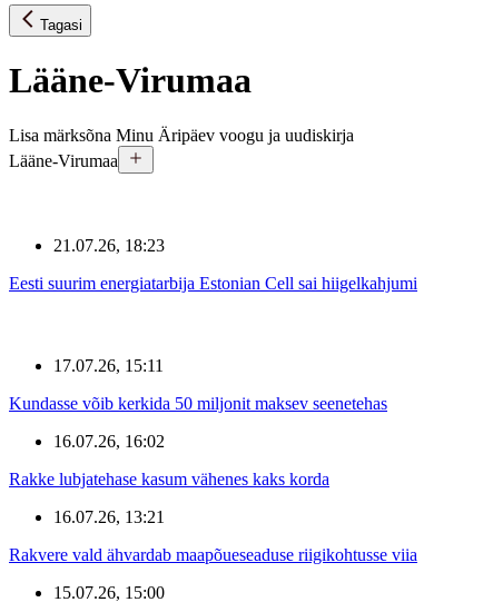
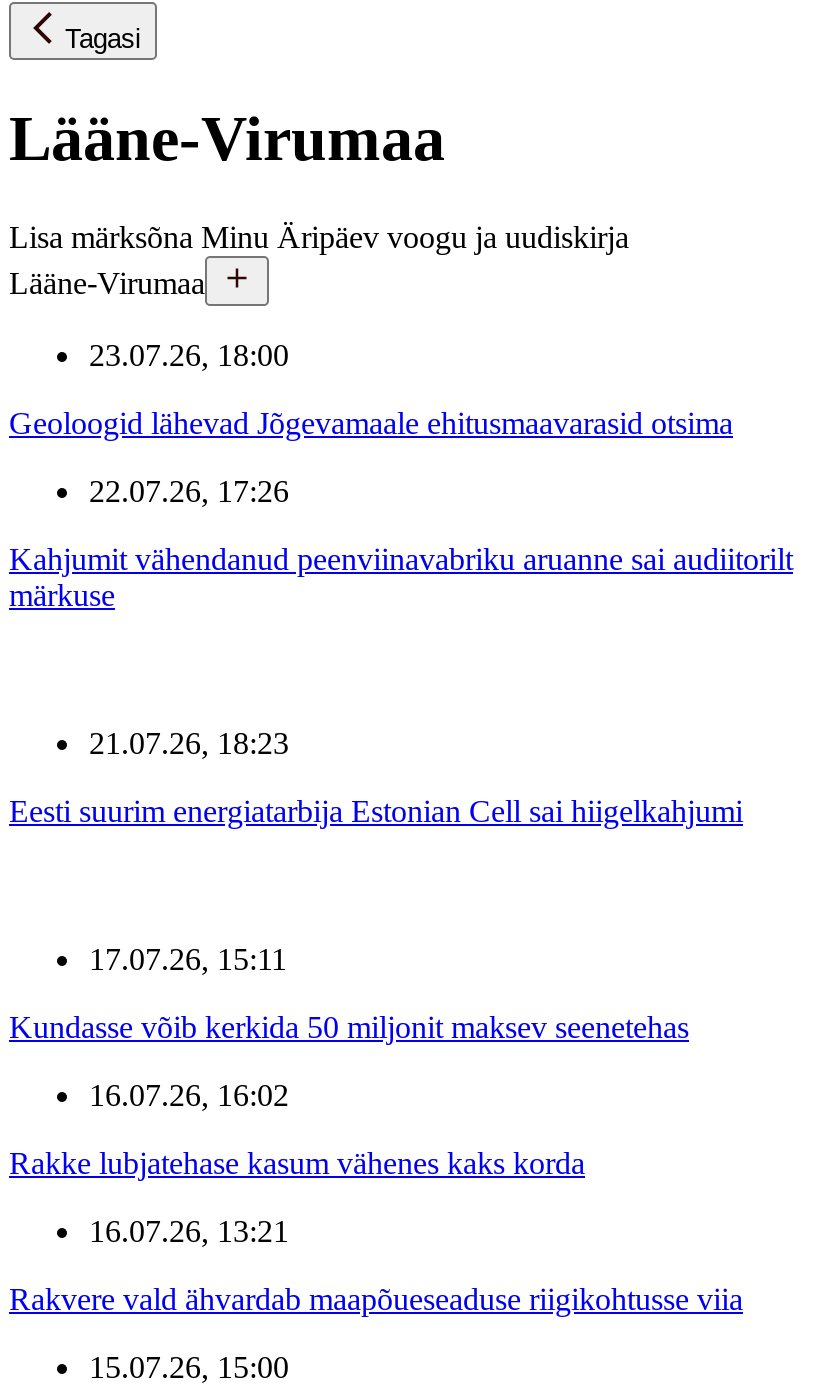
none -> [9,338,793,612] 23.07.26, 18:00 | Geoloogid lähevad Jõgevamaale ehitusmaavarasid otsima | 22.07.26, 17:26 | Kahjumit vähendanud peenviinavabriku aruanne sai audiitorilt | märkuse

